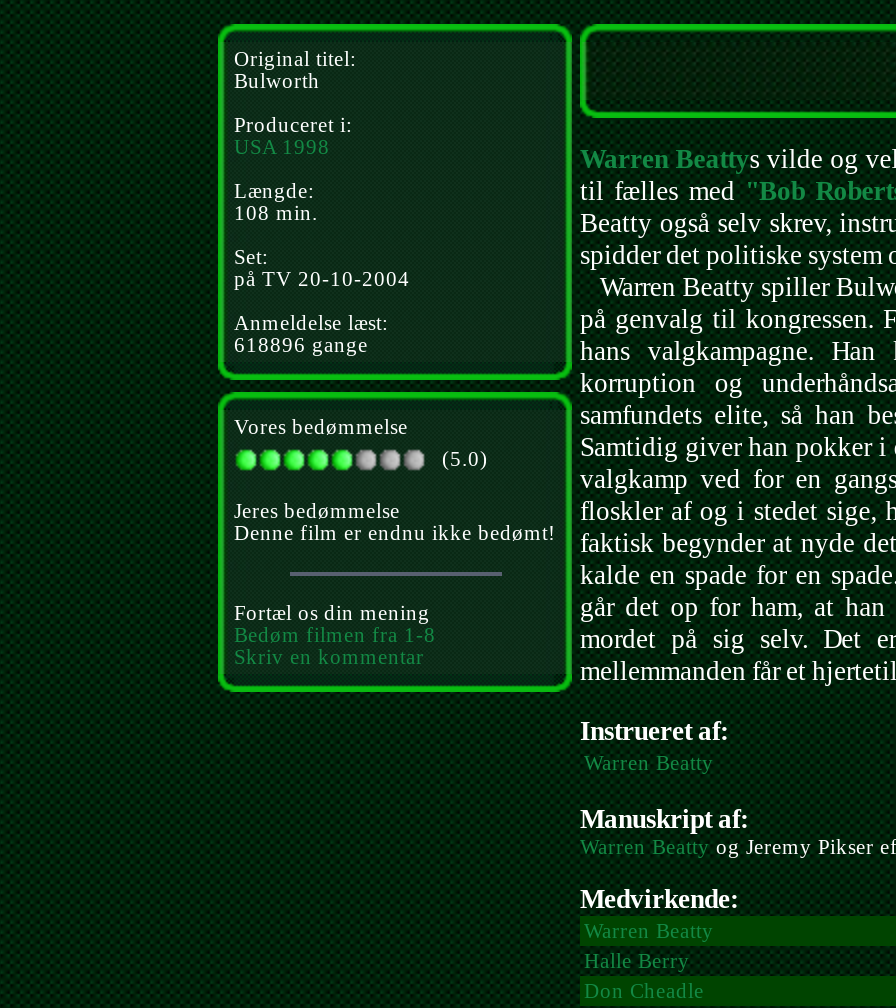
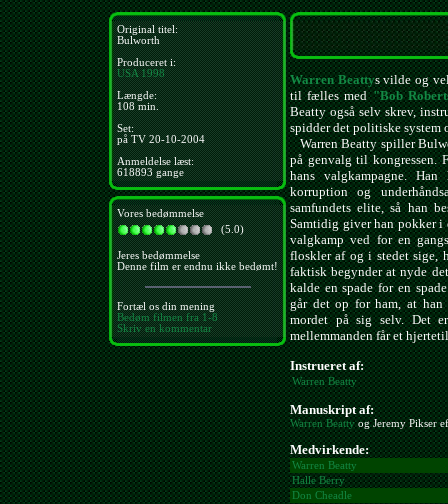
[234,334,368,356] 618896 gange -> [117,167,184,178] 618893 gange

